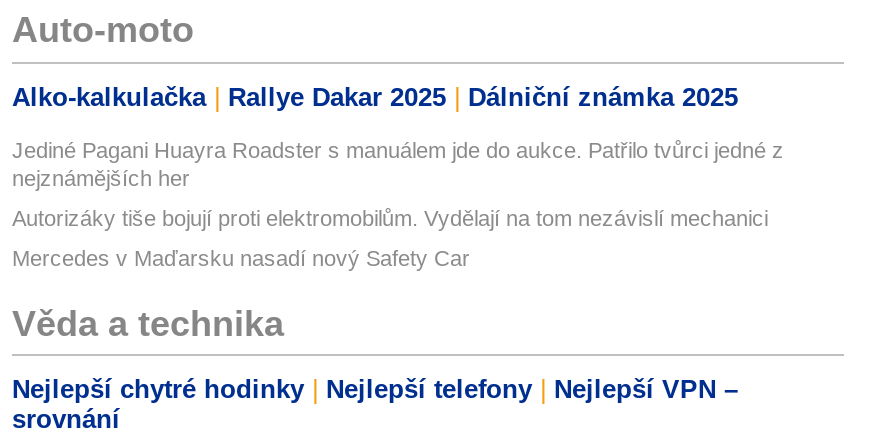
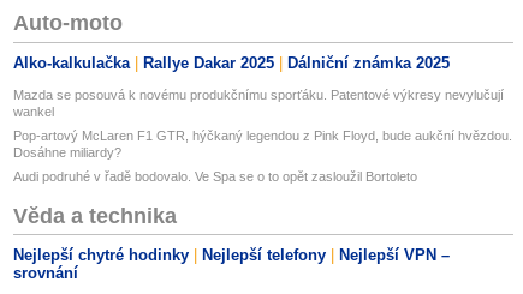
[12,138,784,190] Jediné Pagani Huayra Roadster s manuálem jde do aukce. Patřilo tvůrci jedné z | nejznámějších her -> [13,87,504,119] Mazda se posouvá k novému produkčnímu sporťáku. Patentové výkresy nevylučují | wankel
[12,206,768,230] Autorizáky tiše bojují proti elektromobilům. Vydělají na tom nezávislí mechanici -> [13,128,512,159] Pop-artový McLaren F1 GTR, hýčkaný legendou z Pink Floyd, bude aukční hvězdou. | Dosáhne miliardy?
[12,246,470,270] Mercedes v Maďarsku nasadí nový Safety Car -> [13,169,417,183] Audi podruhé v řadě bodovalo. Ve Spa se o to opět zasloužil Bortoleto

